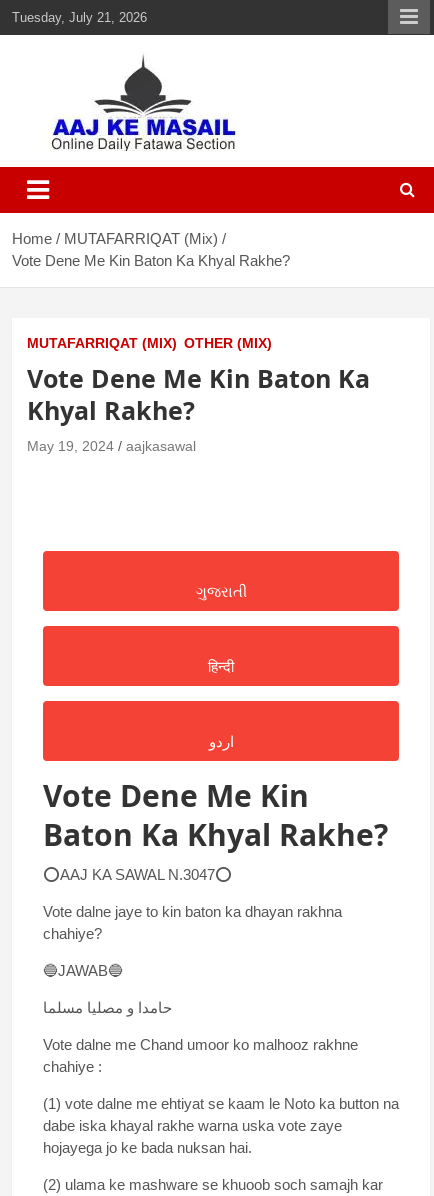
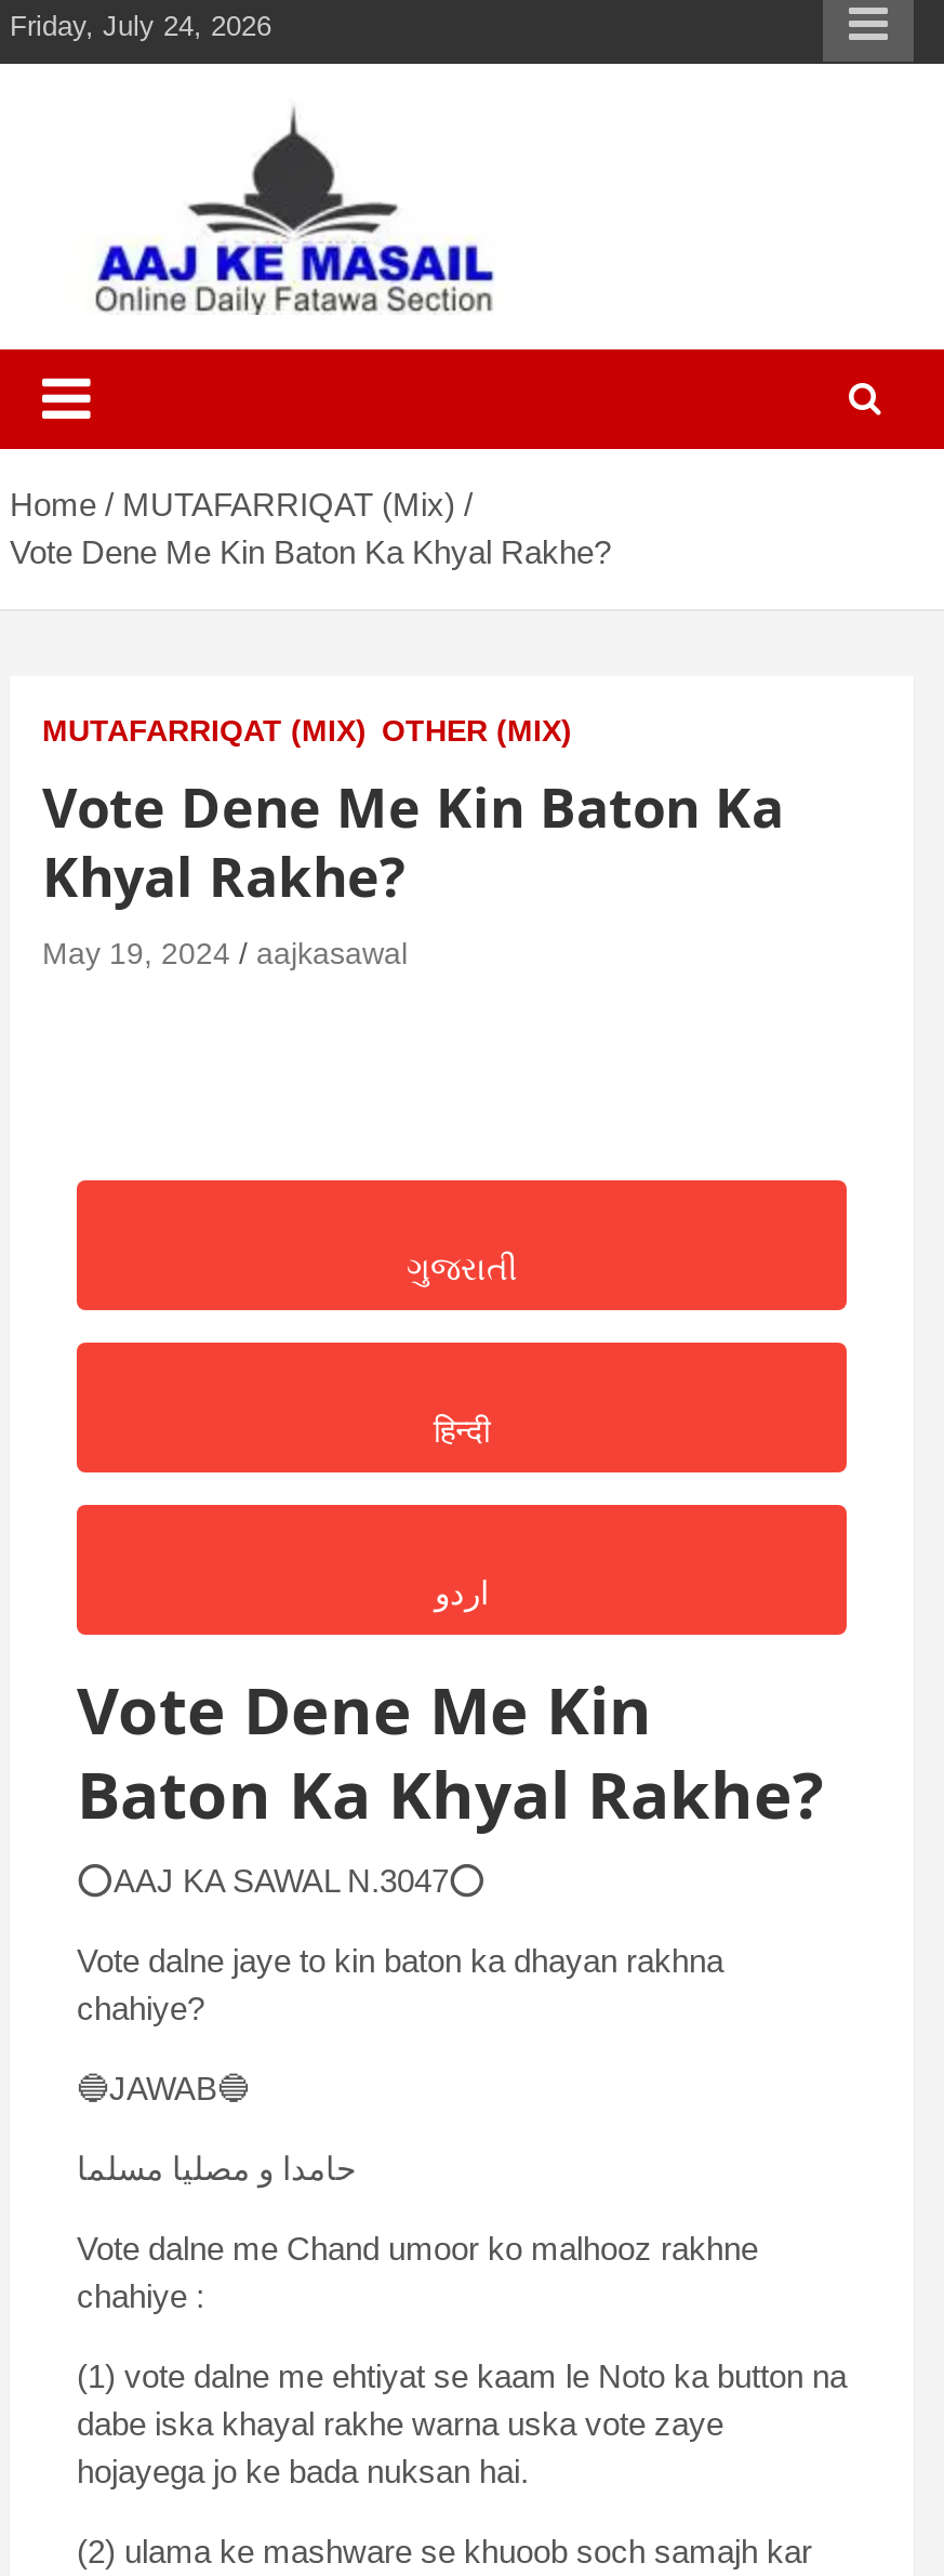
[12,10,147,25] Tuesday, July 21, 2026 -> [10,10,271,42] Friday, July 24, 2026

